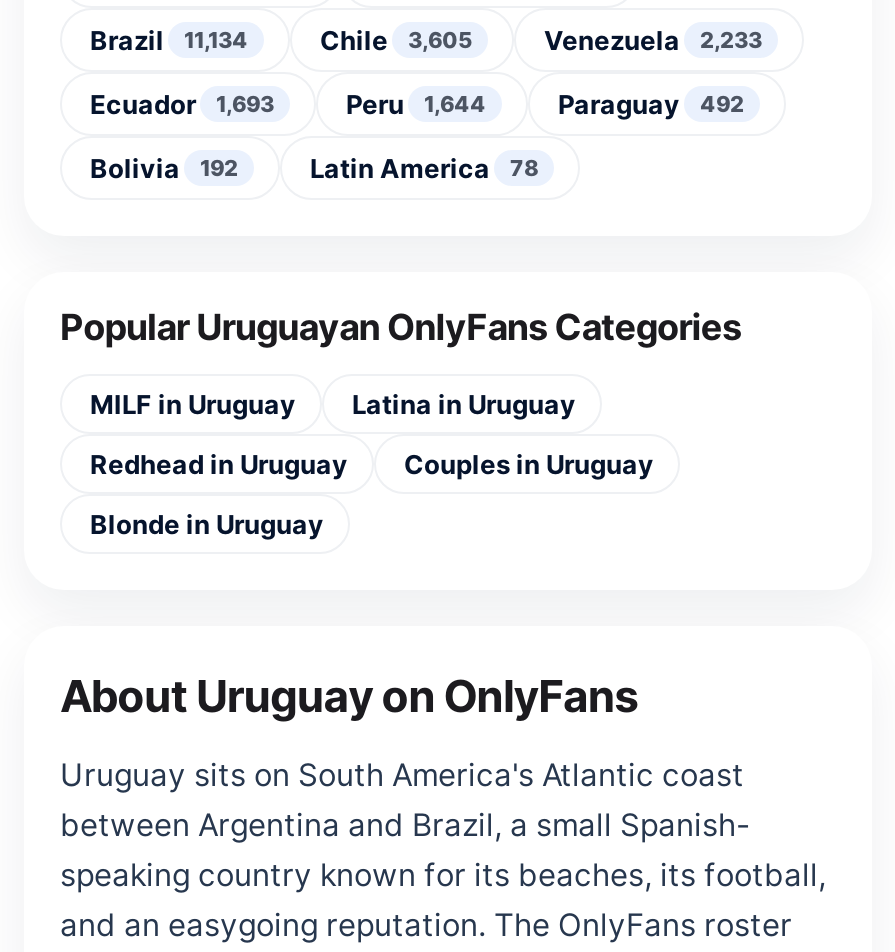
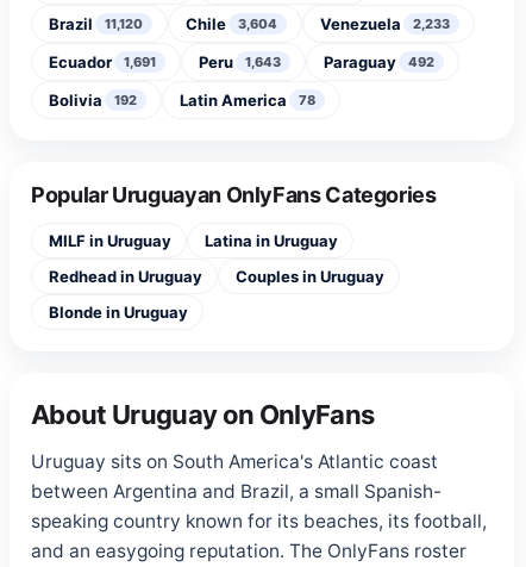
[90,24,248,56] Brazil 11,134 -> [49,14,143,33] Brazil 11,120
[320,24,472,56] Chile 3,605 -> [186,14,277,33] Chile 3,604
[90,88,274,120] Ecuador 1,693 -> [49,52,156,71] Ecuador 1,691
[346,88,486,120] Peru 1,644 -> [199,52,281,71] Peru 1,643

